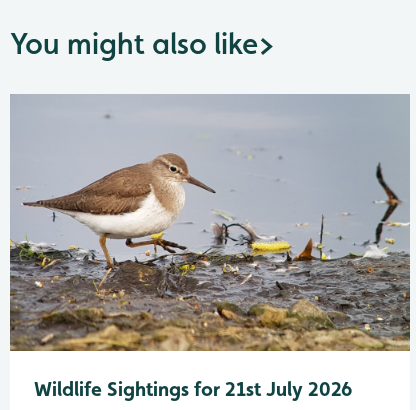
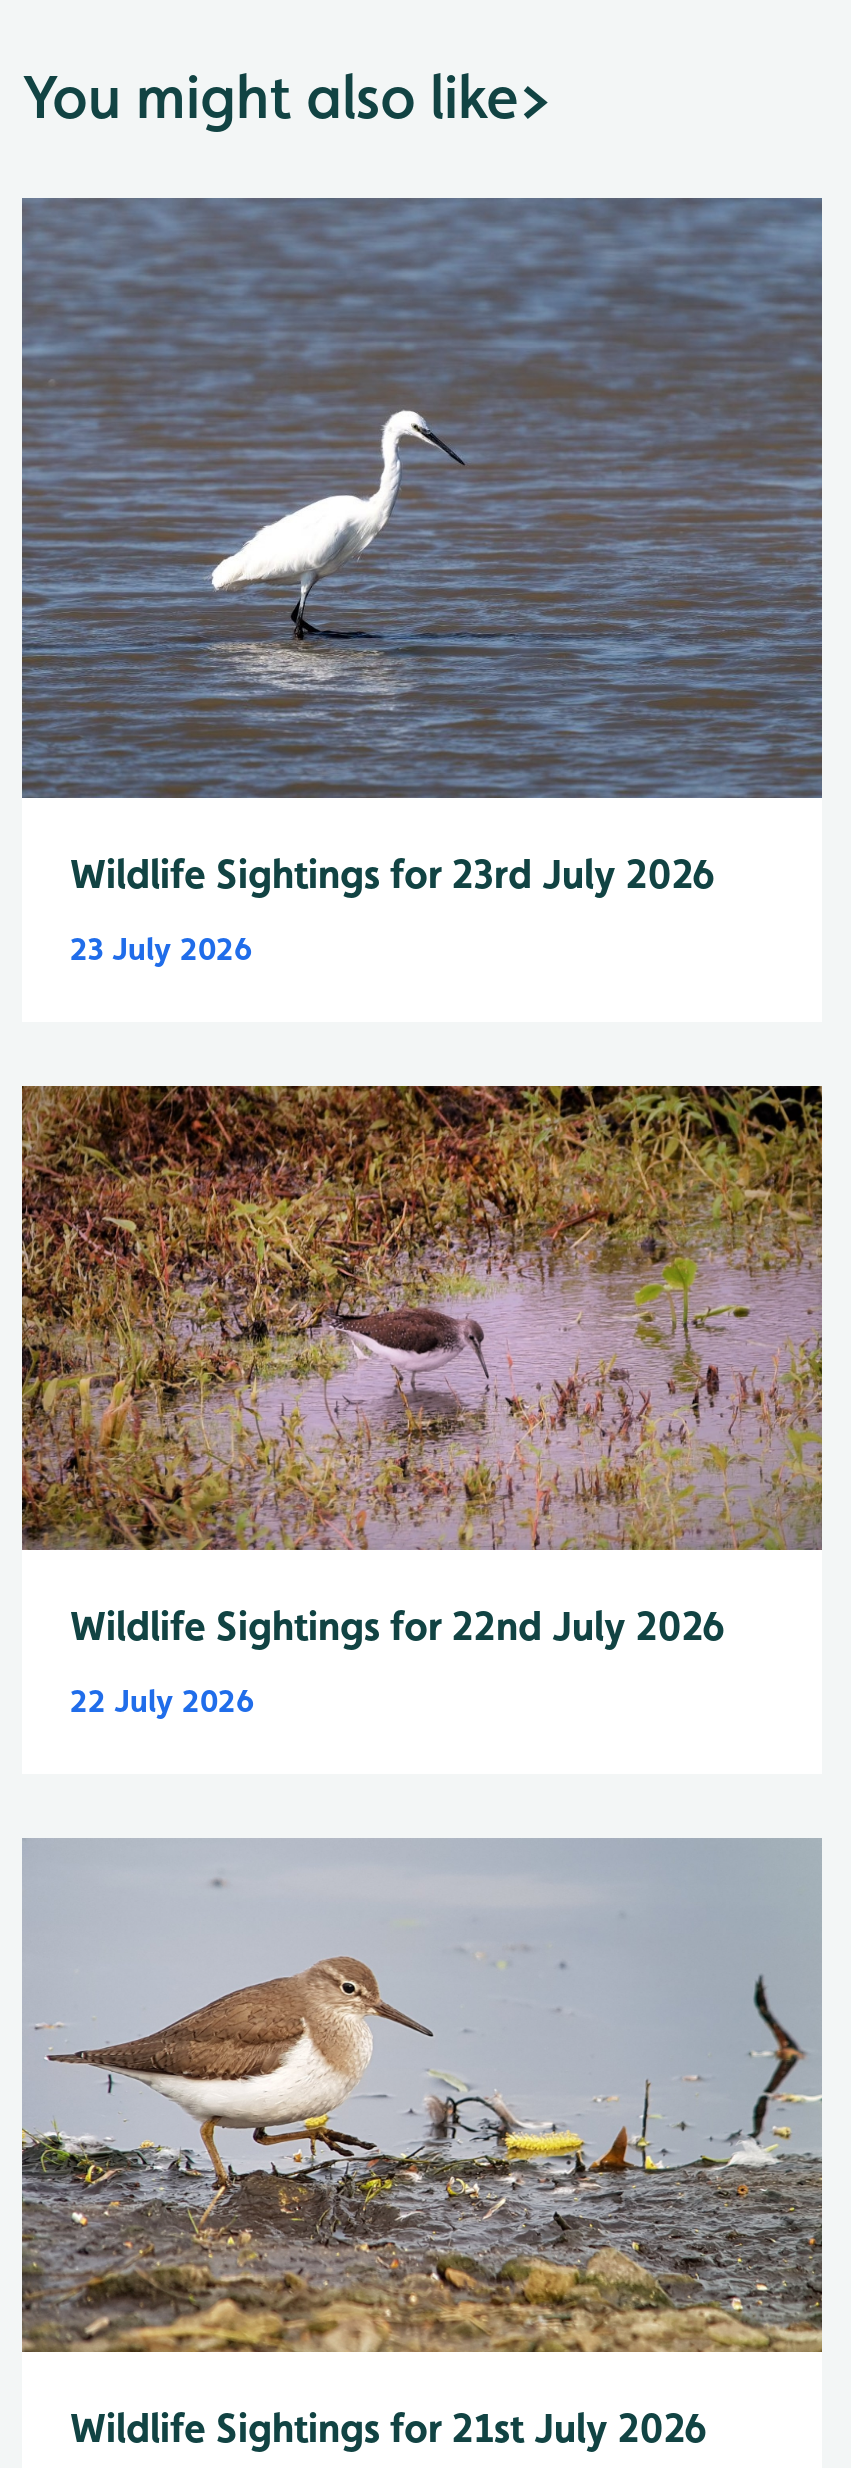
none -> [20,198,824,967] [image] | Wildlife Sightings for 23rd July 2026 | 23 July 2026
none -> [20,1084,824,1719] [image] | Wildlife Sightings for 22nd July 2026 | 22 July 2026

